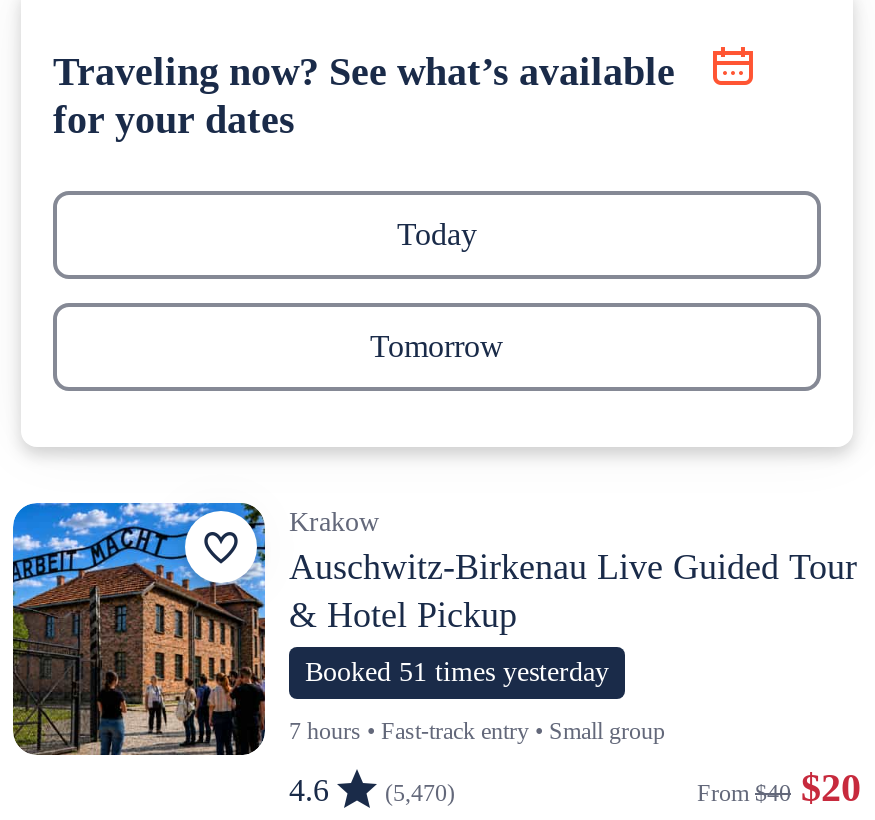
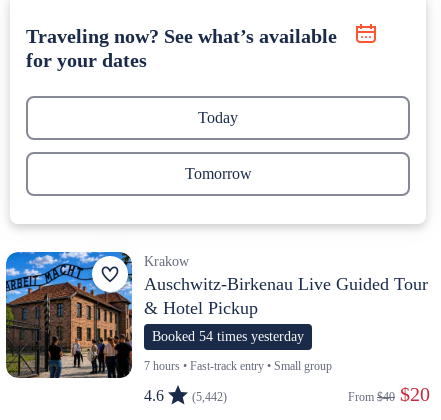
[305,657,609,687] Booked 51 times yesterday -> [152,329,304,344] Booked 54 times yesterday
[289,773,455,807] 4.6 (5,470) -> [144,387,227,404] 4.6 (5,442)

